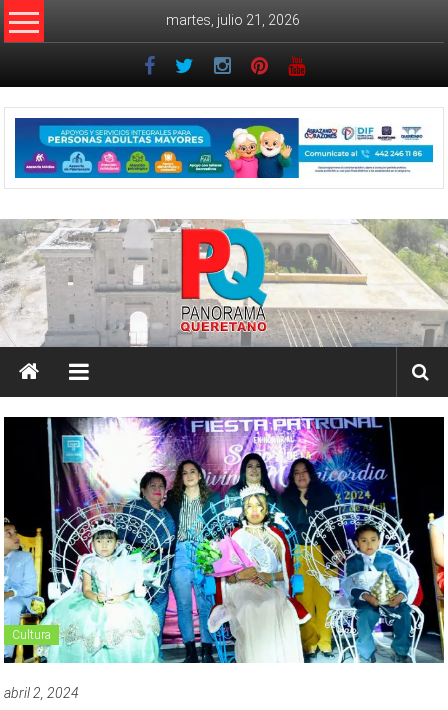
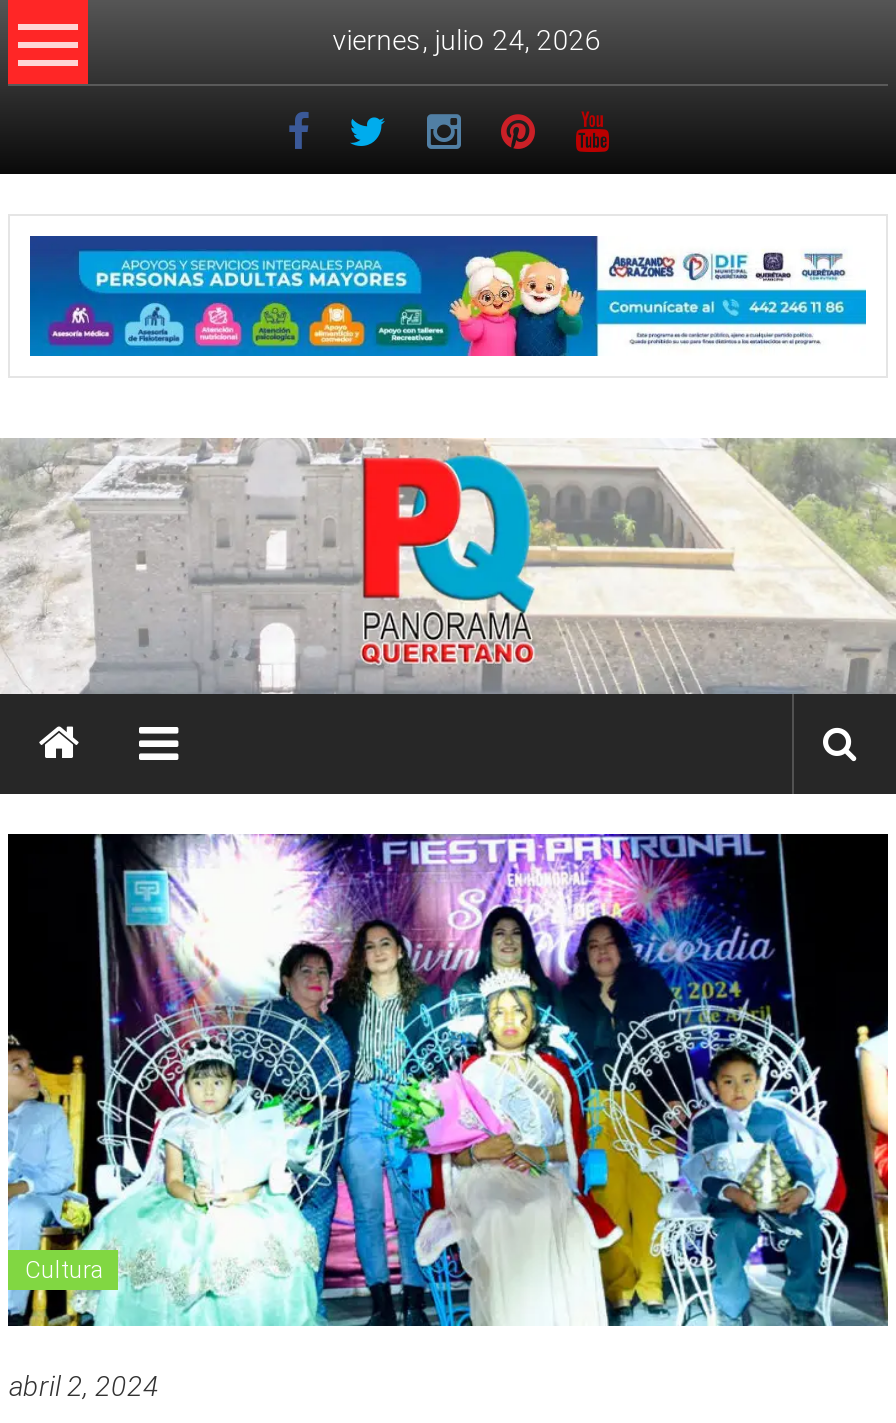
[166,12,300,28] martes, julio 21, 2026 -> [333,24,601,56] viernes, julio 24, 2026

